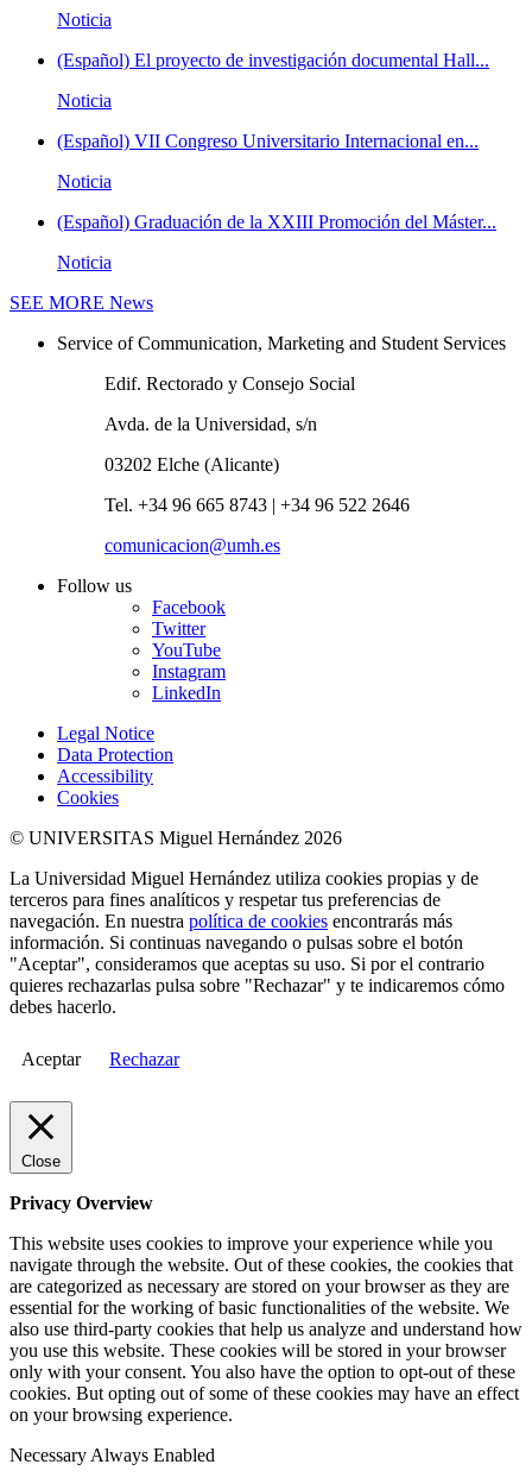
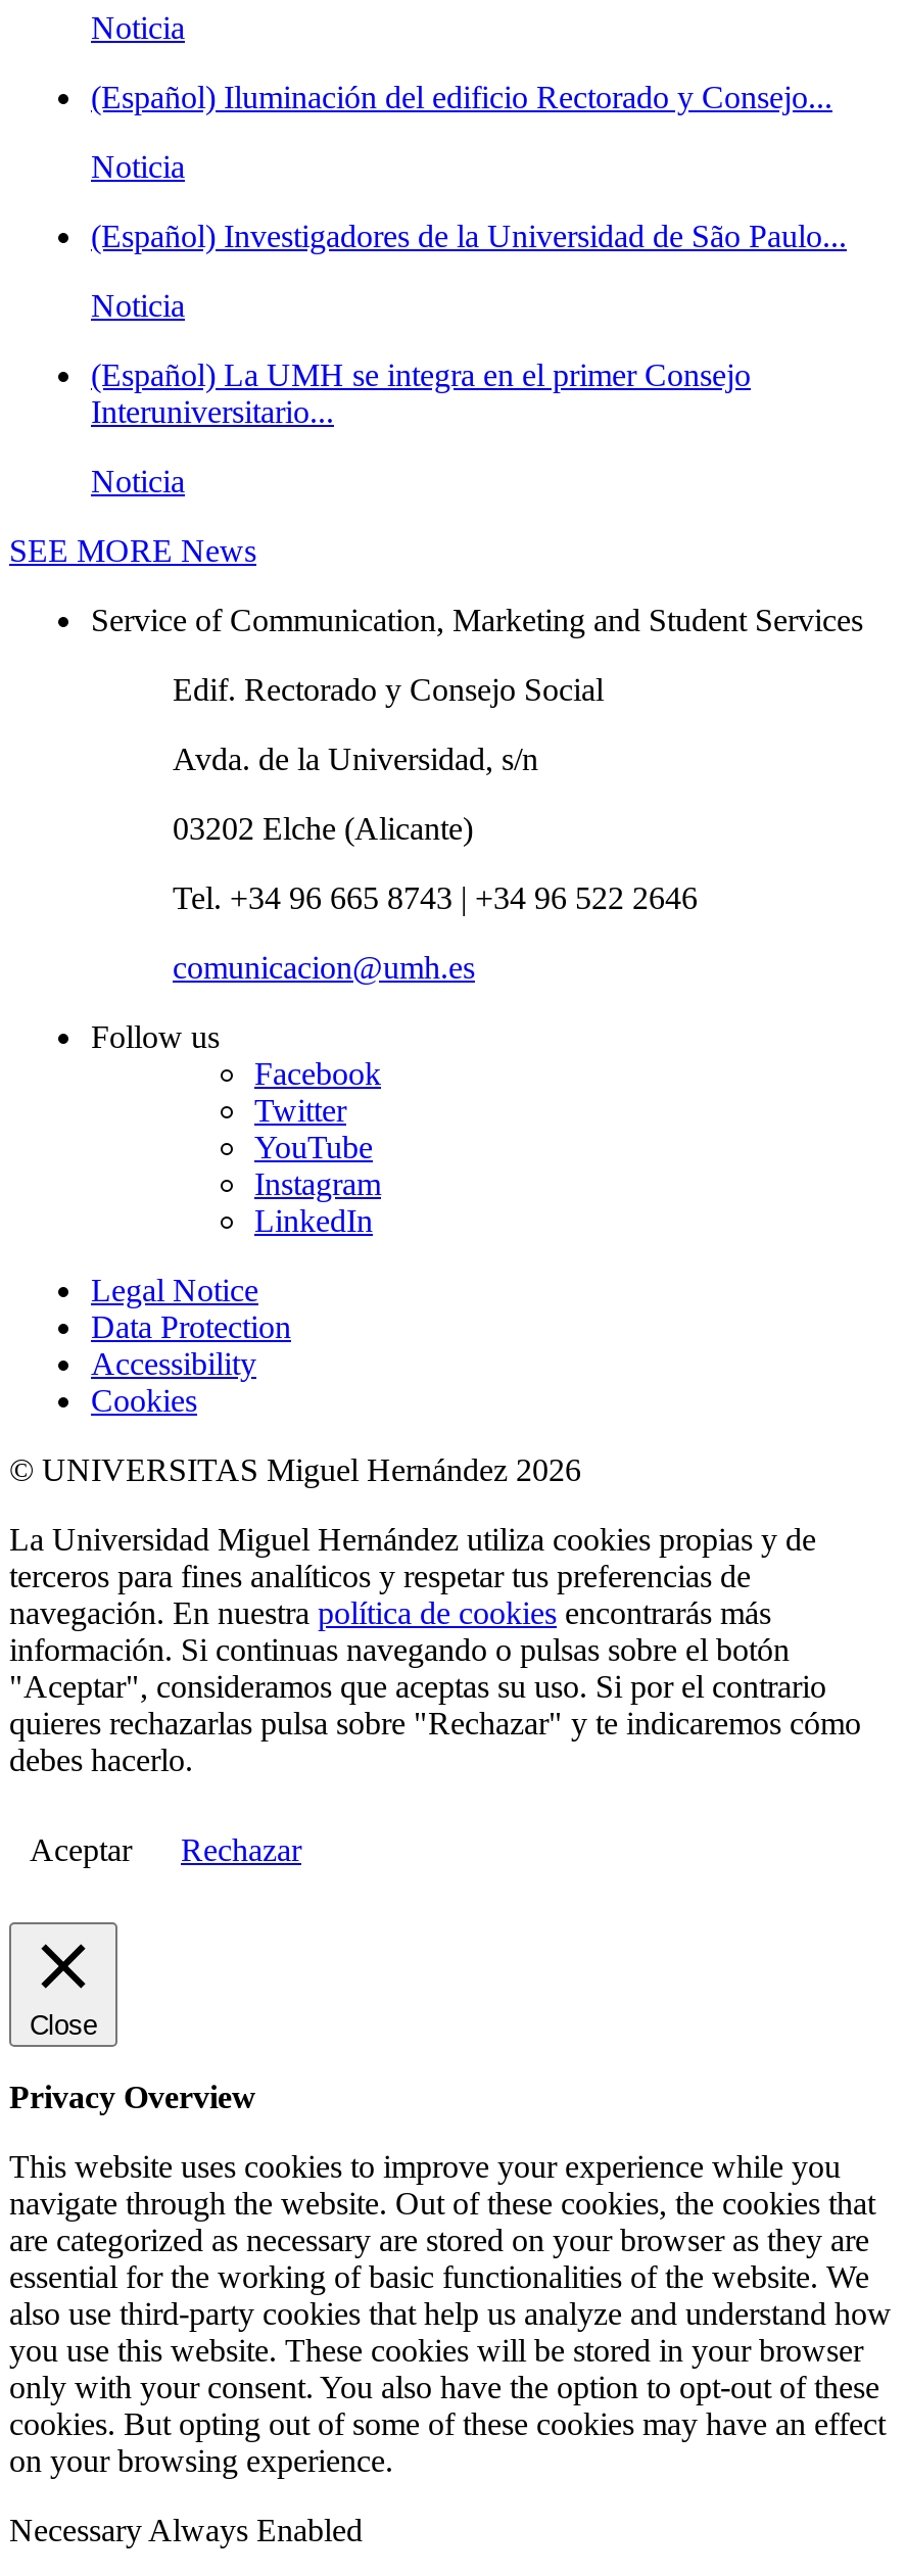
[57,50,489,71] (Español) El proyecto de investigación documental Hall... -> [91,80,832,115] (Español) Iluminación del edificio Rectorado y Consejo...
[57,131,479,152] (Español) VII Congreso Universitario Internacional en... -> [91,219,847,254] (Español) Investigadores de la Universidad de São Paulo...
[57,212,496,232] (Español) Graduación de la XXIII Promoción del Máster... -> [91,358,751,430] (Español) La UMH se integra en el primer Consejo | Interuniversitario...

